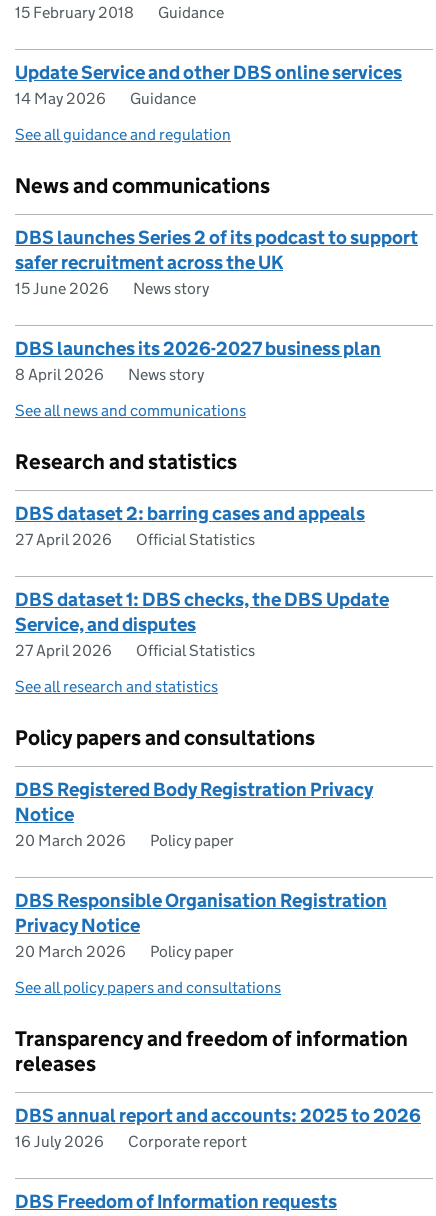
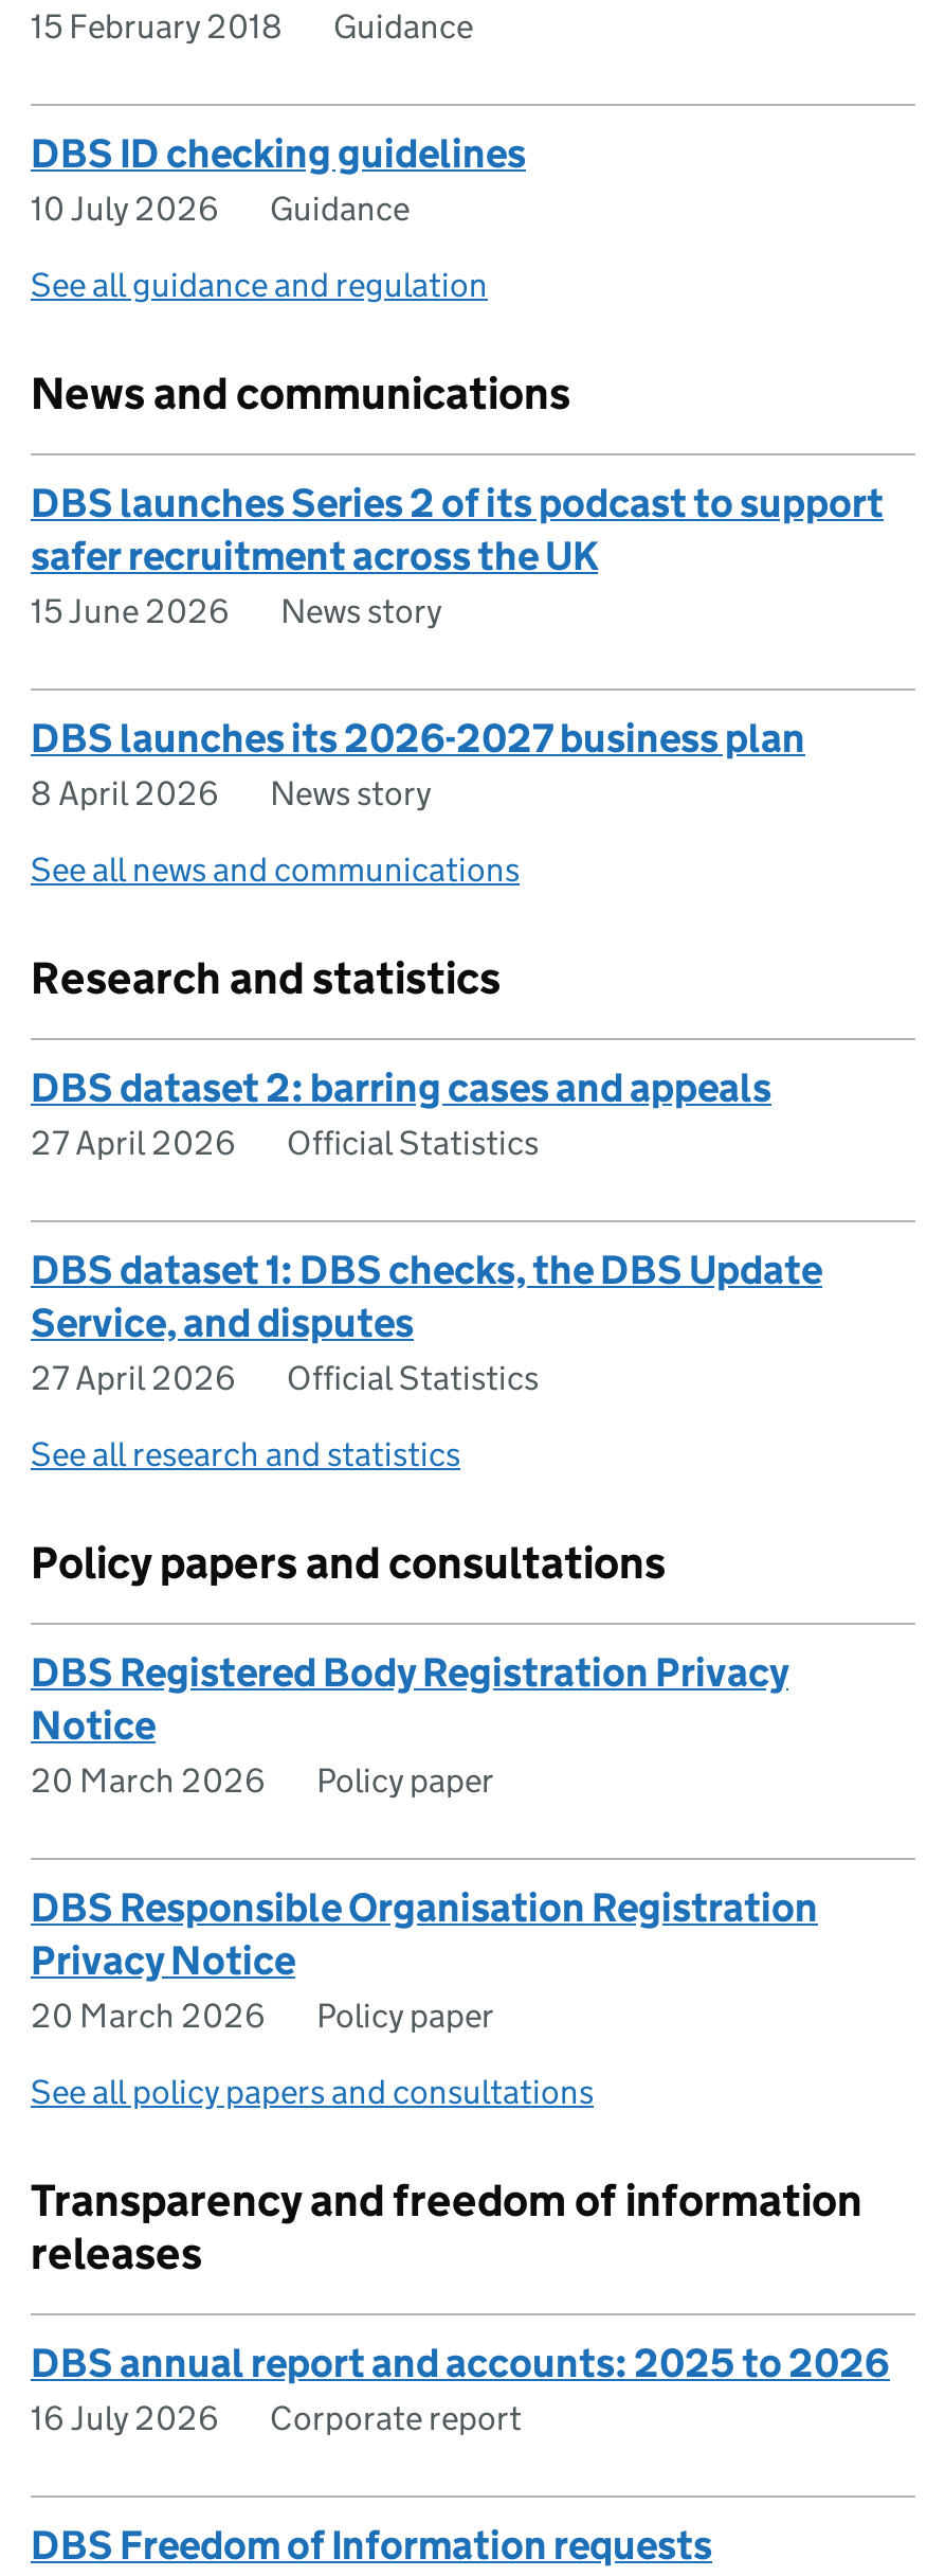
[15,61,402,108] Update Service and other DBS online services | 14 May 2026 -> [31,129,526,229] DBS ID checking guidelines | 10 July 2026

